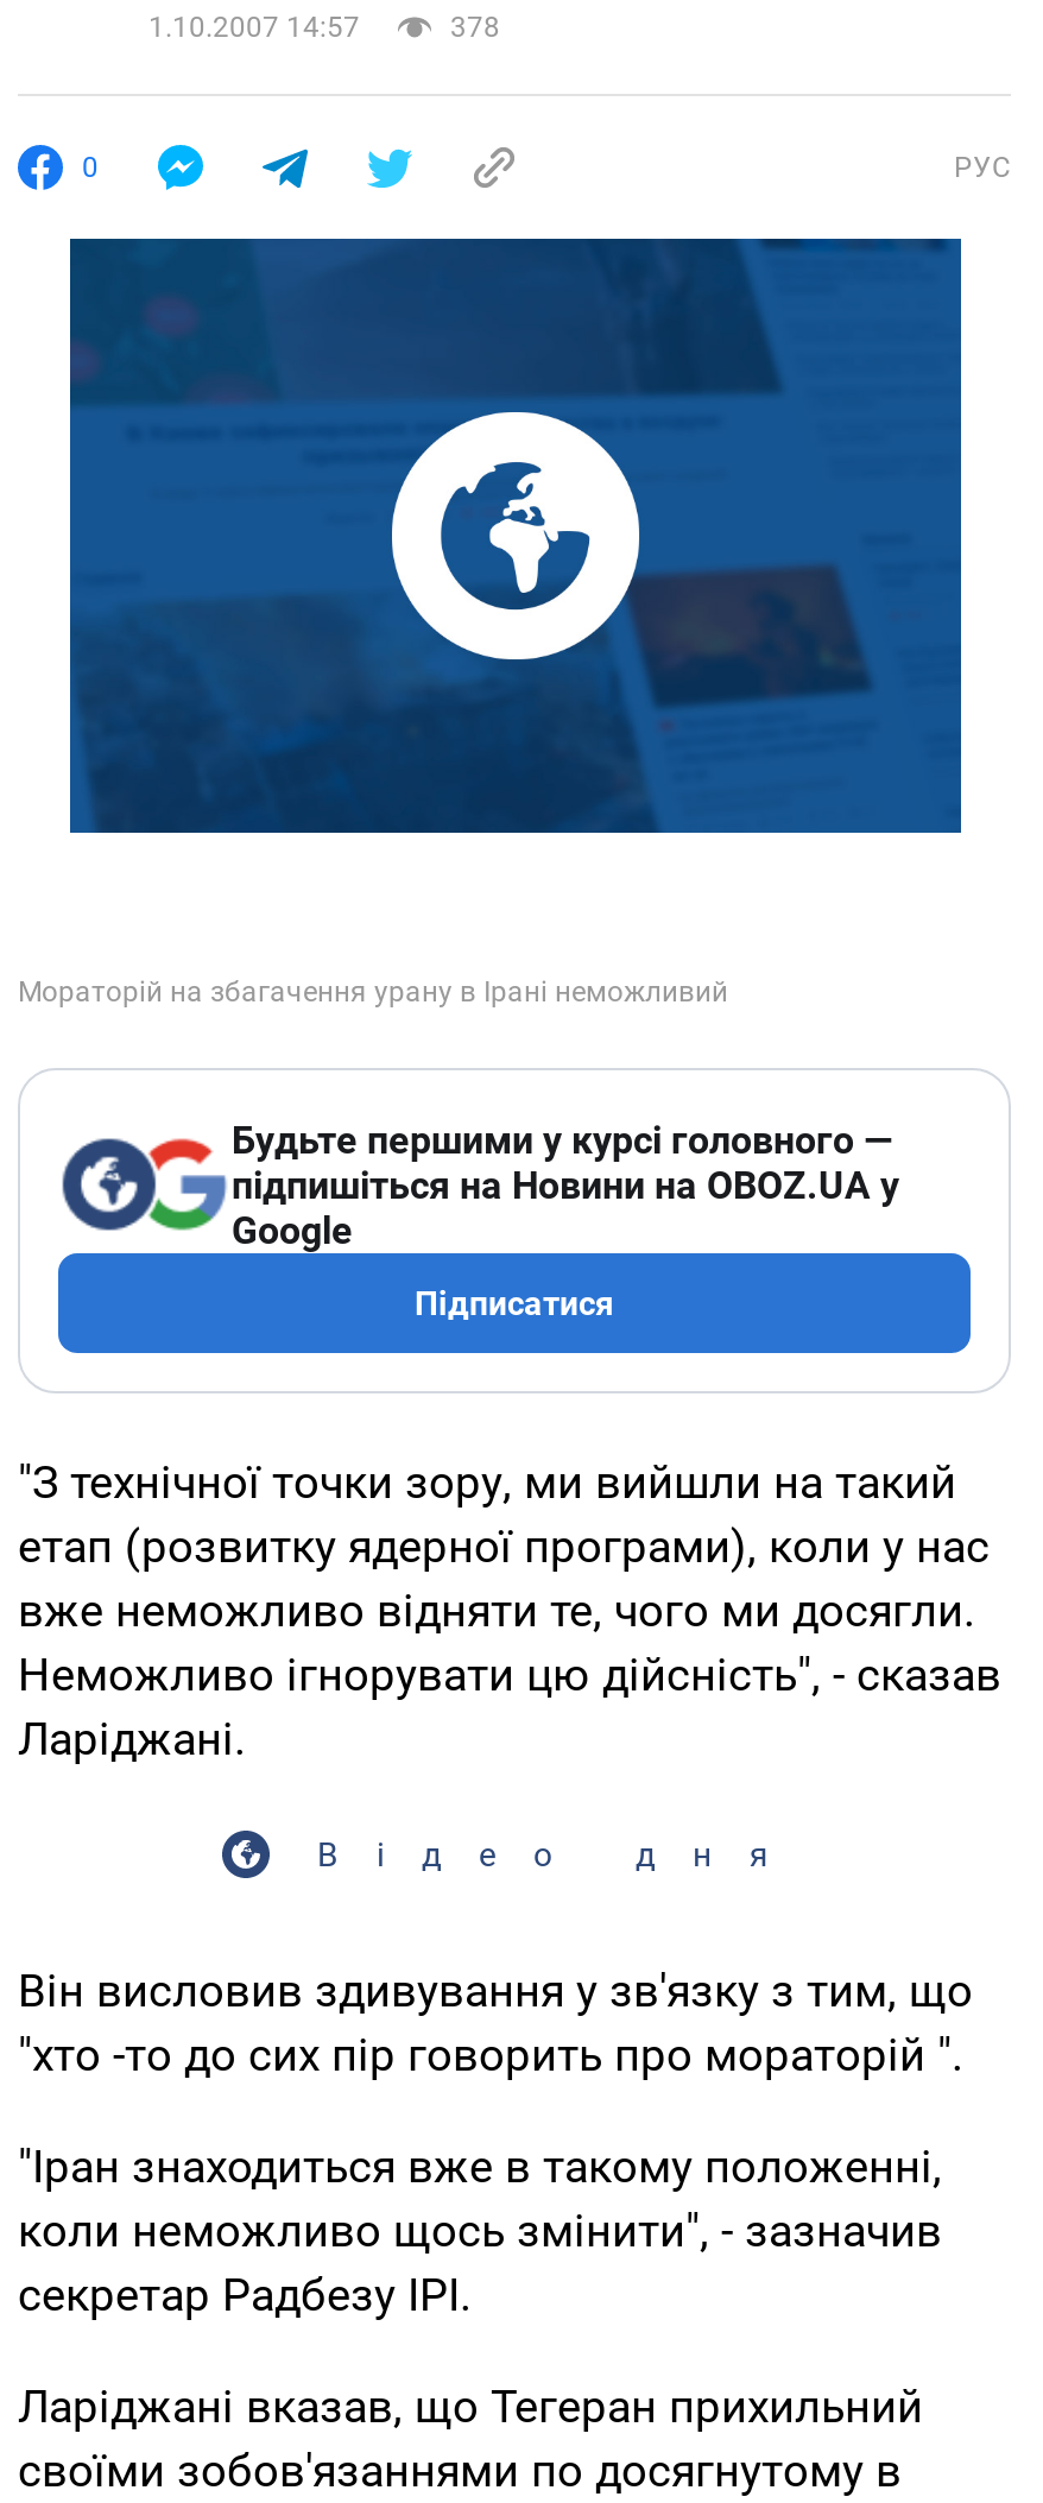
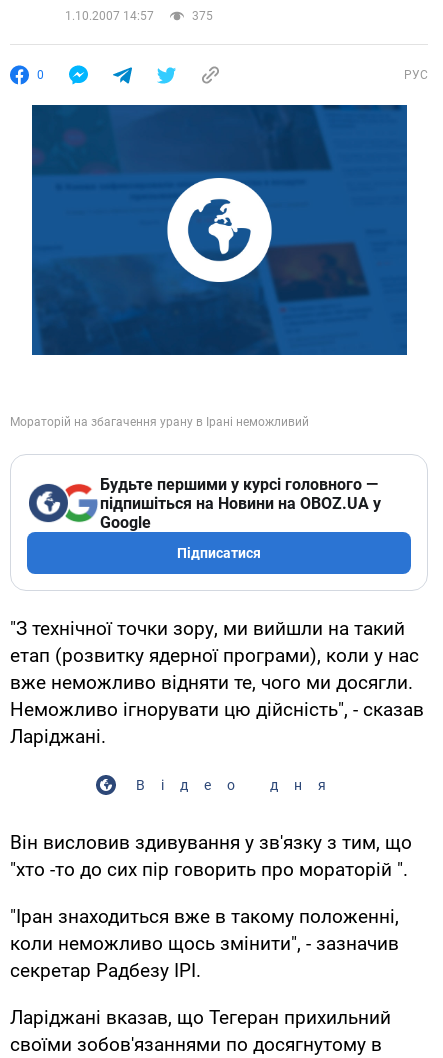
[450,11,500,44] 378 -> [192,9,213,23] 375

